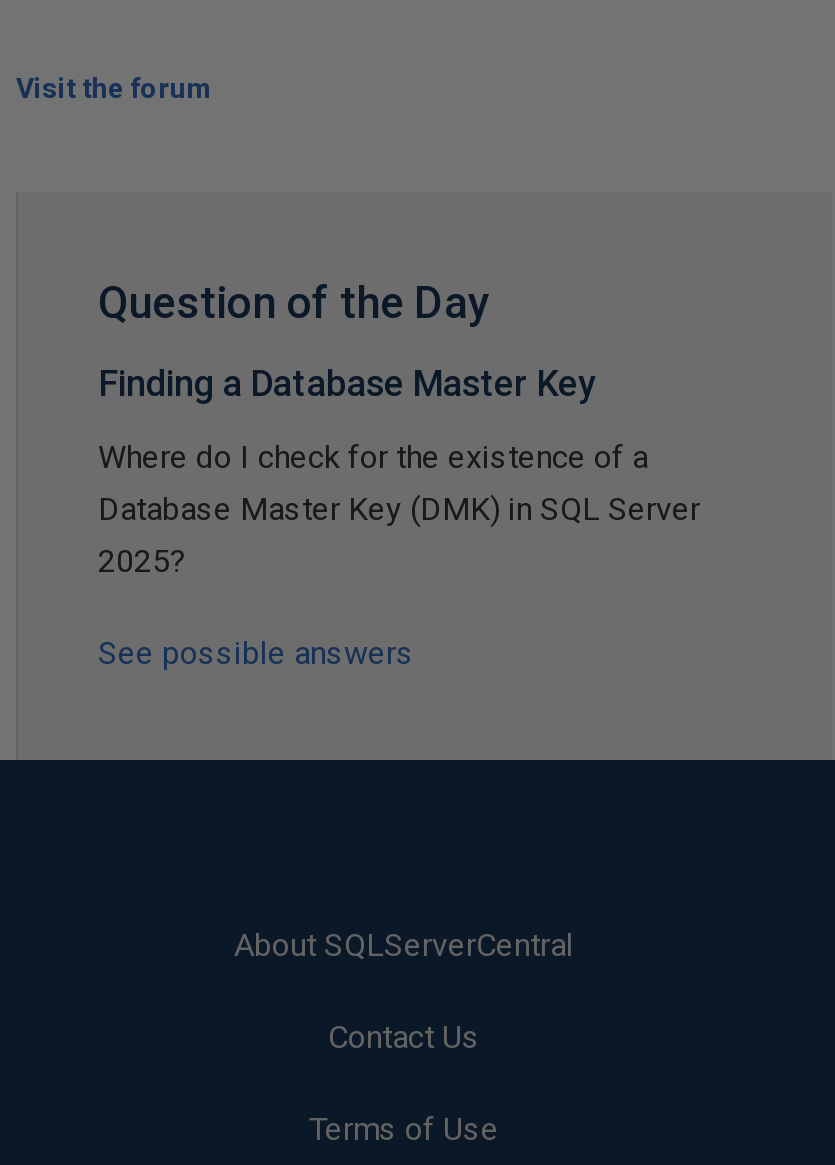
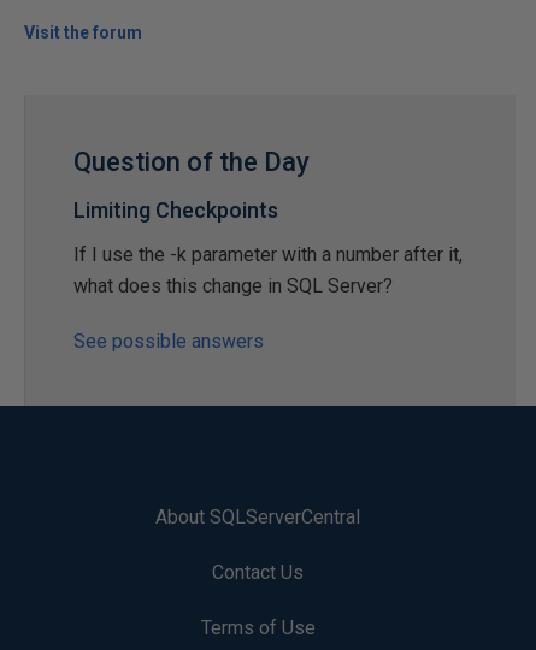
[98,362,596,404] Finding a Database Master Key -> [73,197,278,223] Limiting Checkpoints
[98,438,700,580] Where do I check for the existence of a | Database Master Key (DMK) in SQL Server | 2025? -> [73,243,463,297] If I use the -k parameter with a number after it, | what does this change in SQL Server?

